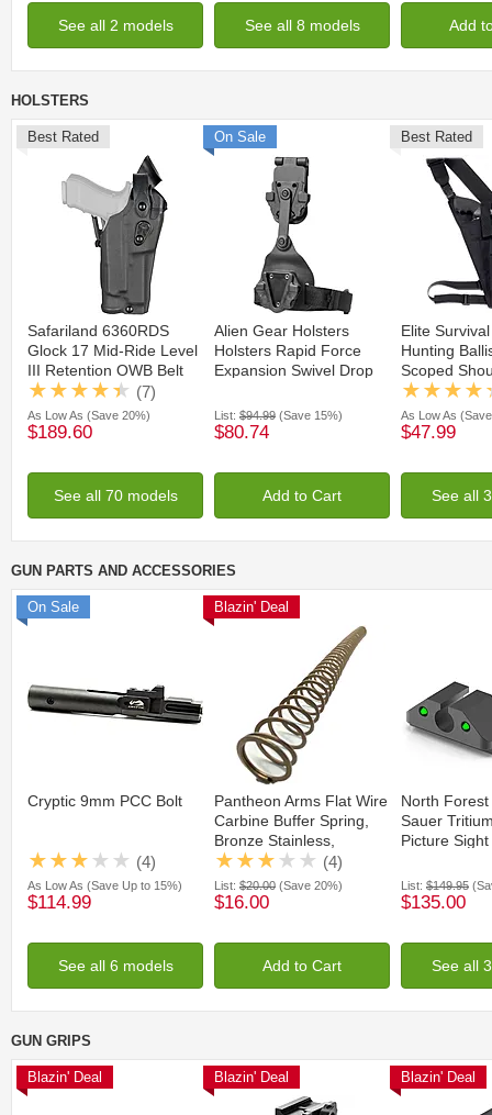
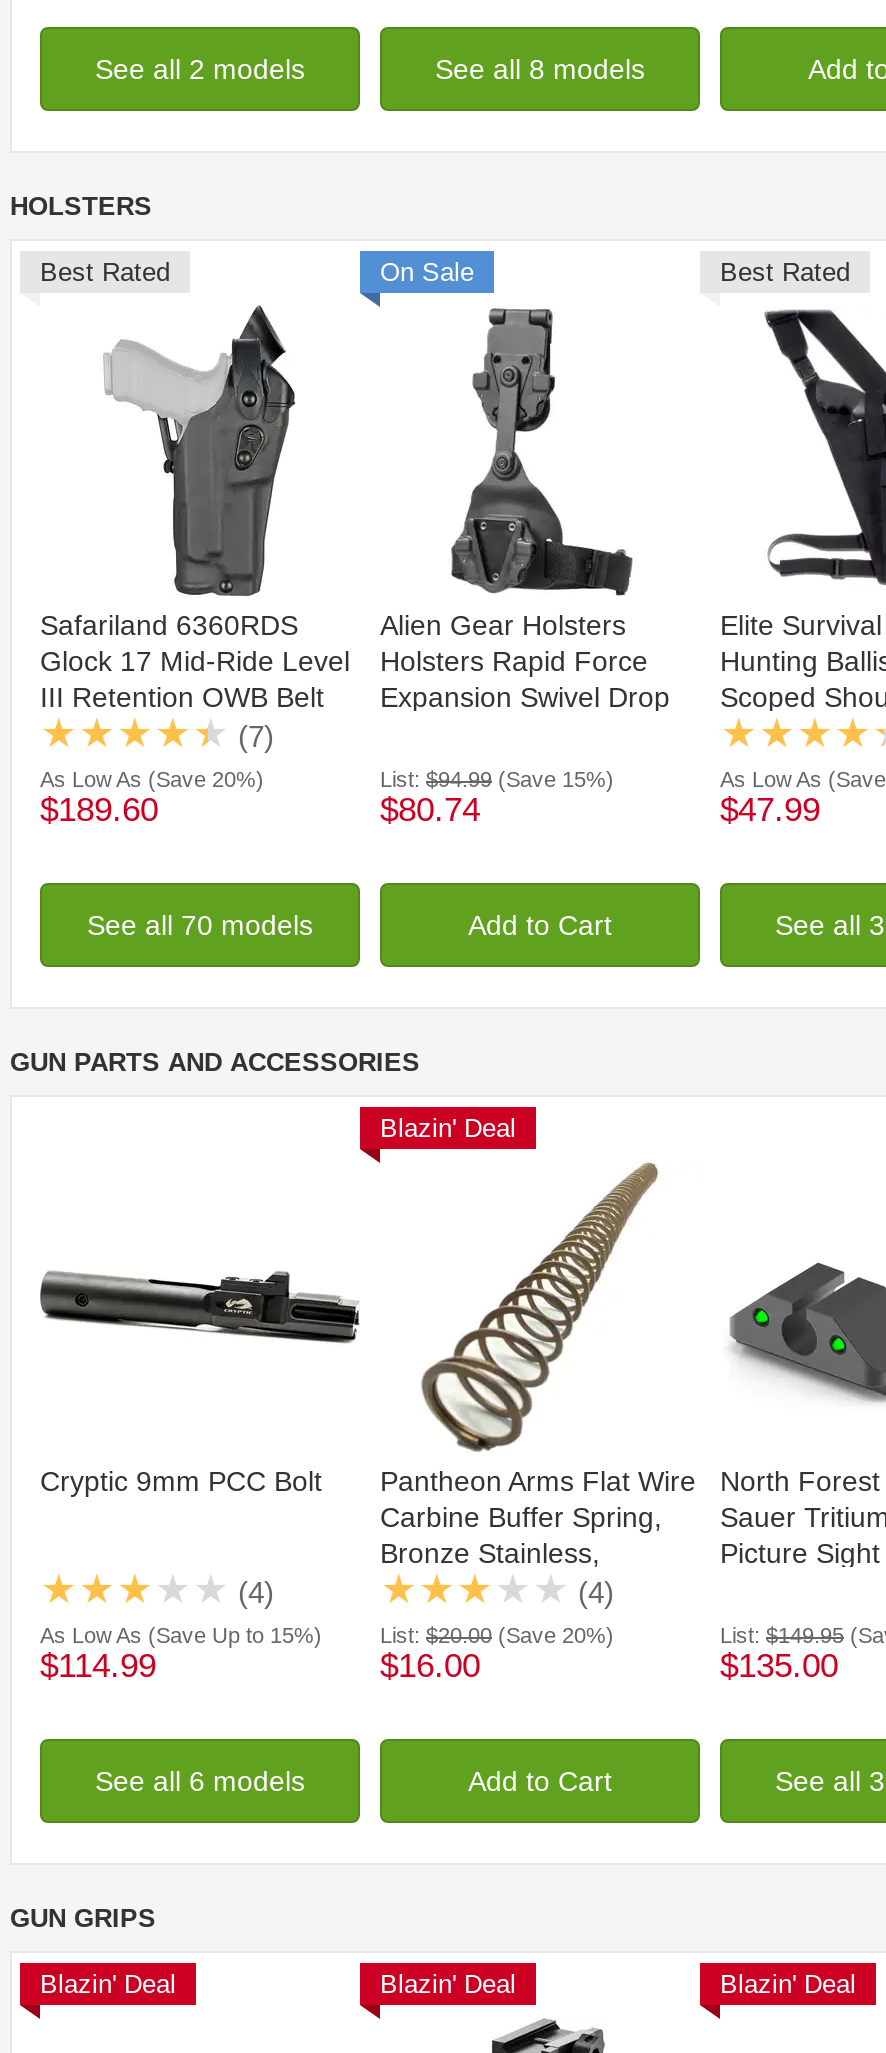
[27,599,79,615] On Sale -> none

